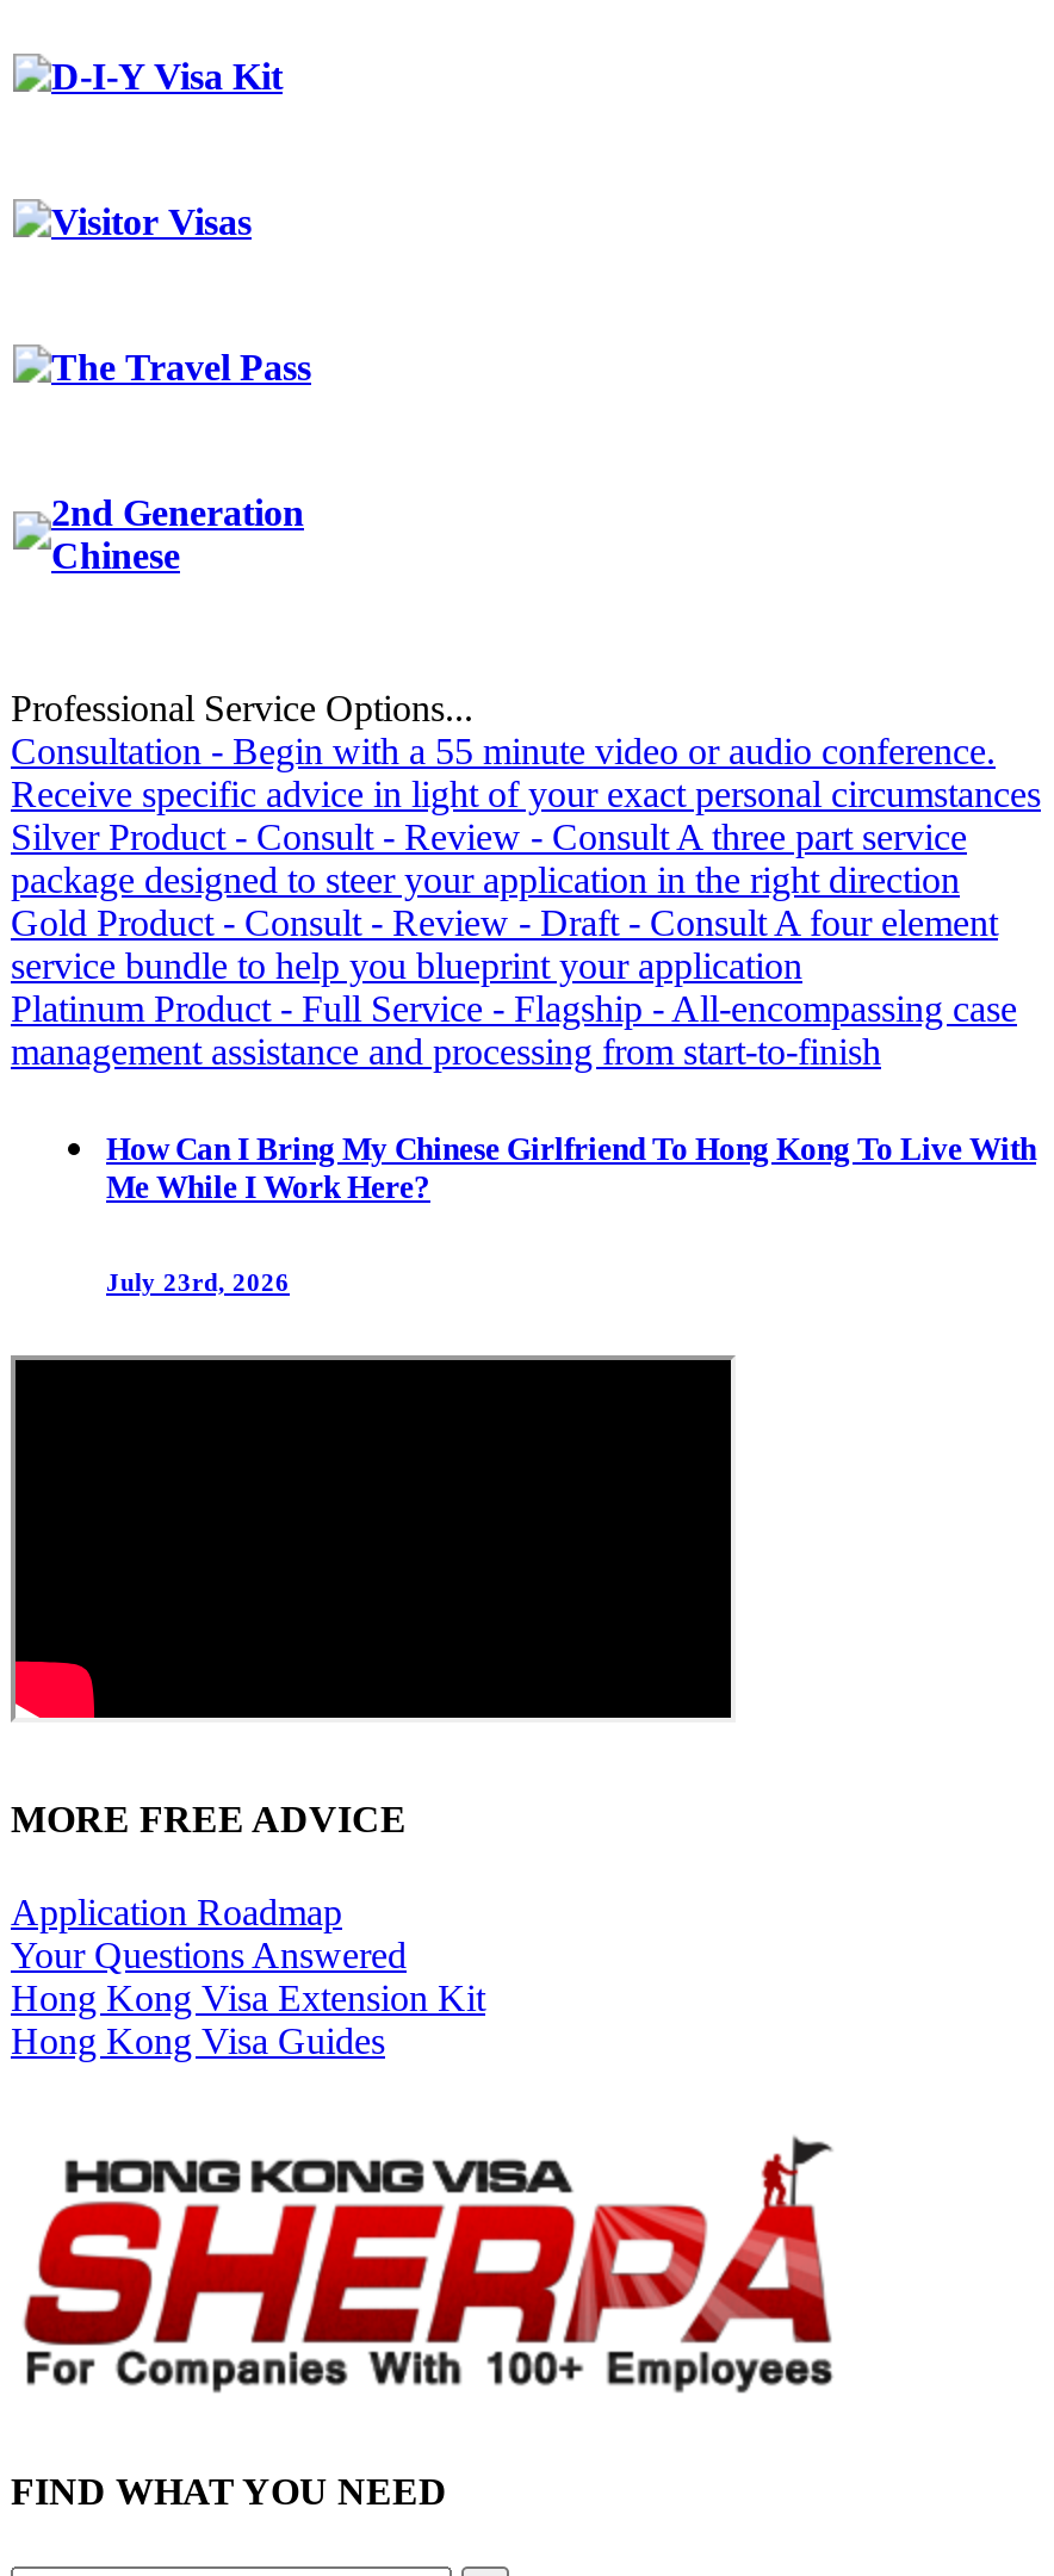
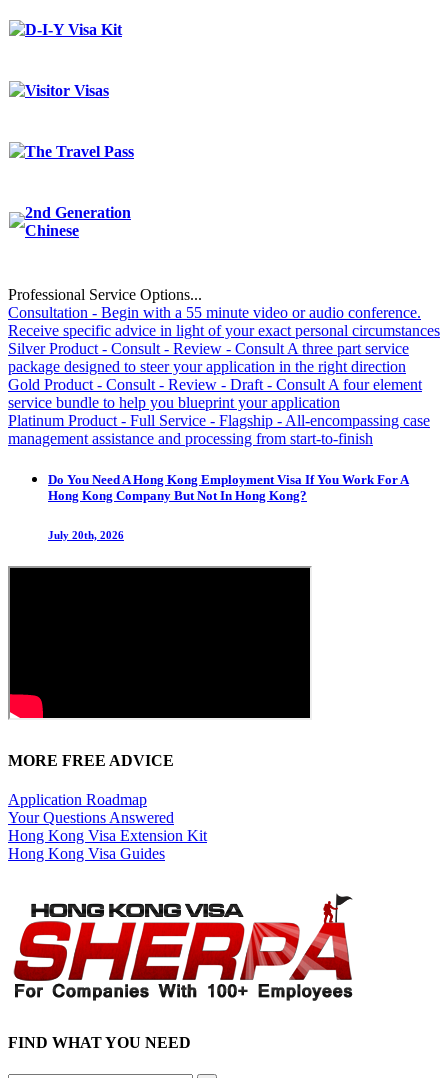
[106,1131,1036,1205] How Can I Bring My Chinese Girlfriend To Hong Kong To Live With | Me While I Work Here? -> [48,472,409,503] Do You Need A Hong Kong Employment Visa If You Work For A | Hong Kong Company But Not In Hong Kong?
[106,1267,290,1296] July 23rd, 2026 -> [48,529,124,541] July 20th, 2026

